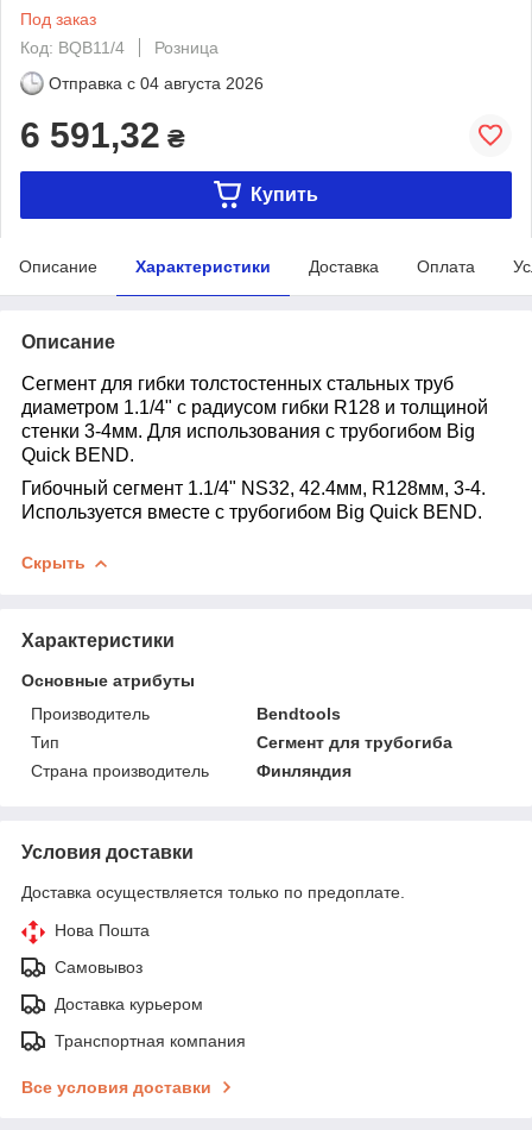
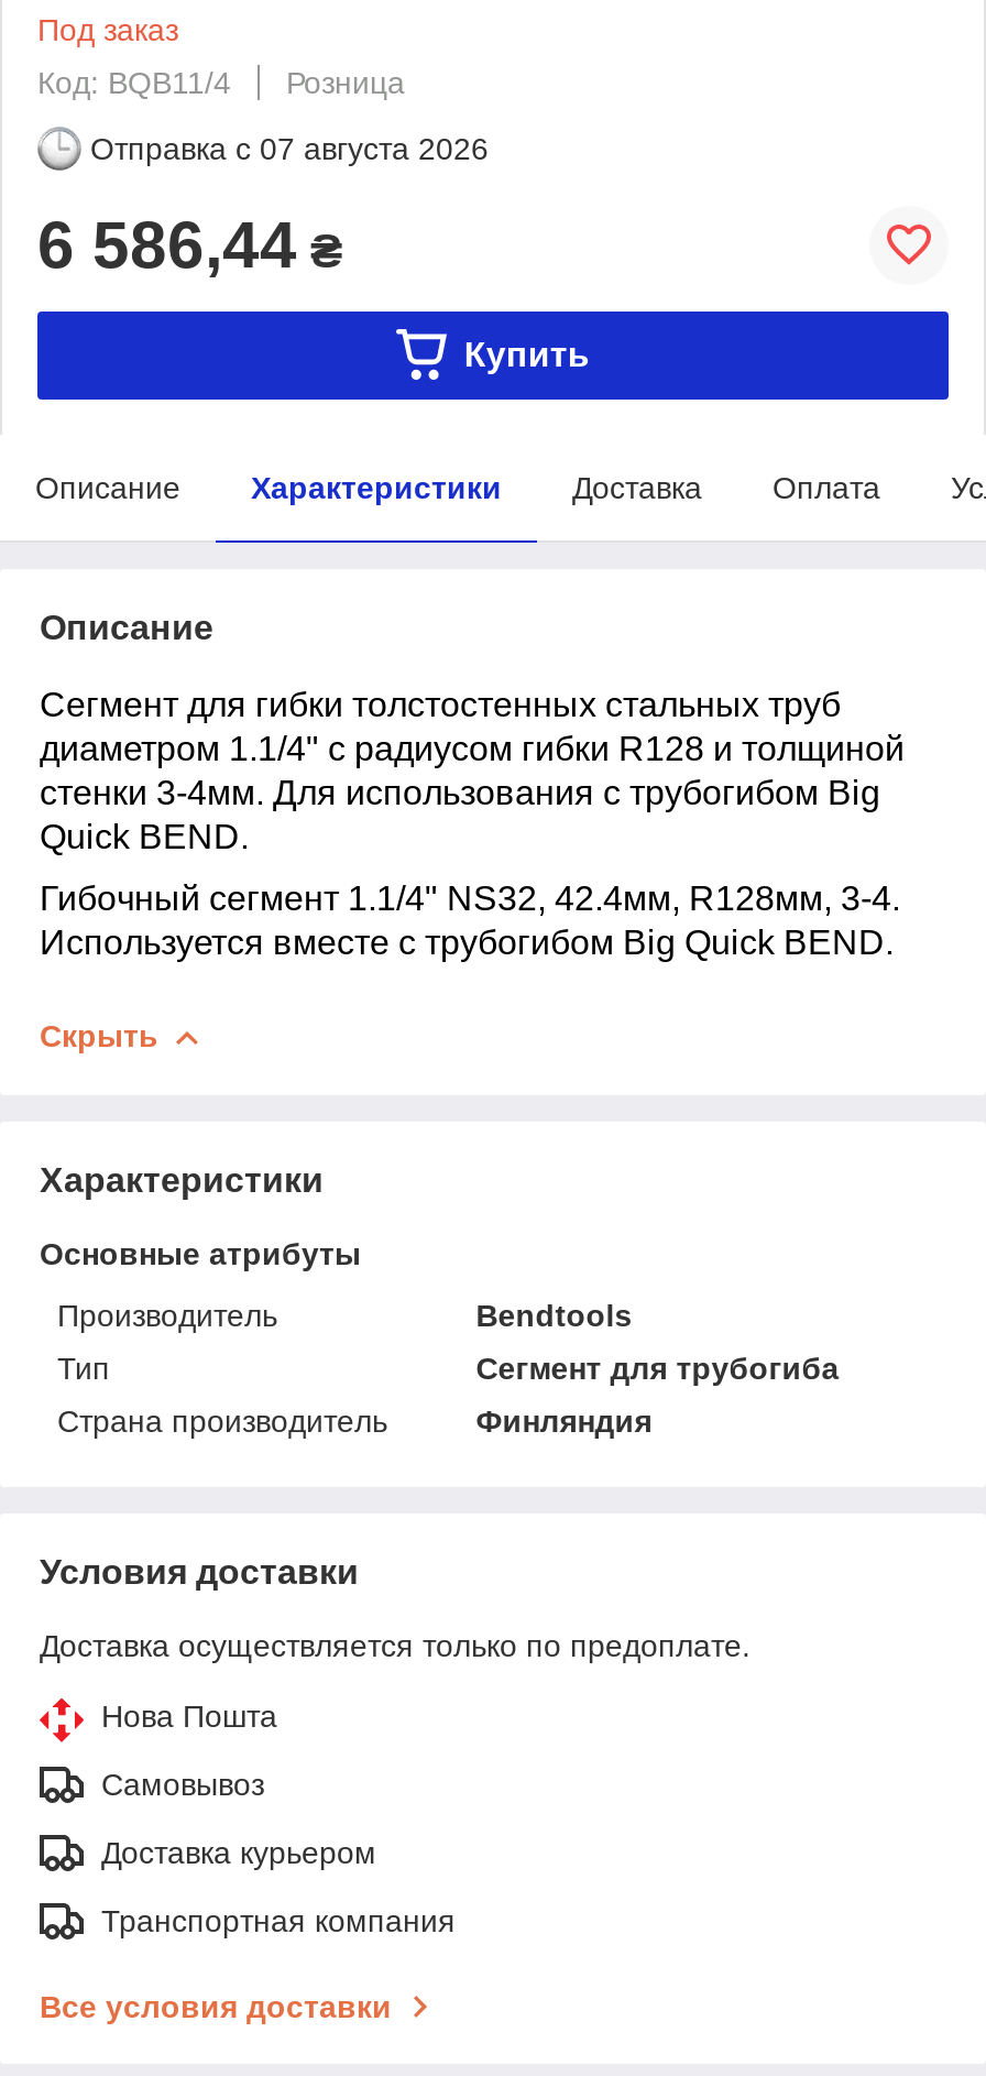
[49,74,264,93] Отправка с 04 августа 2026 -> [90,131,489,166] Отправка с 07 августа 2026
[20,115,185,154] 6 591,32 ₴ -> [37,208,343,280] 6 586,44 ₴

